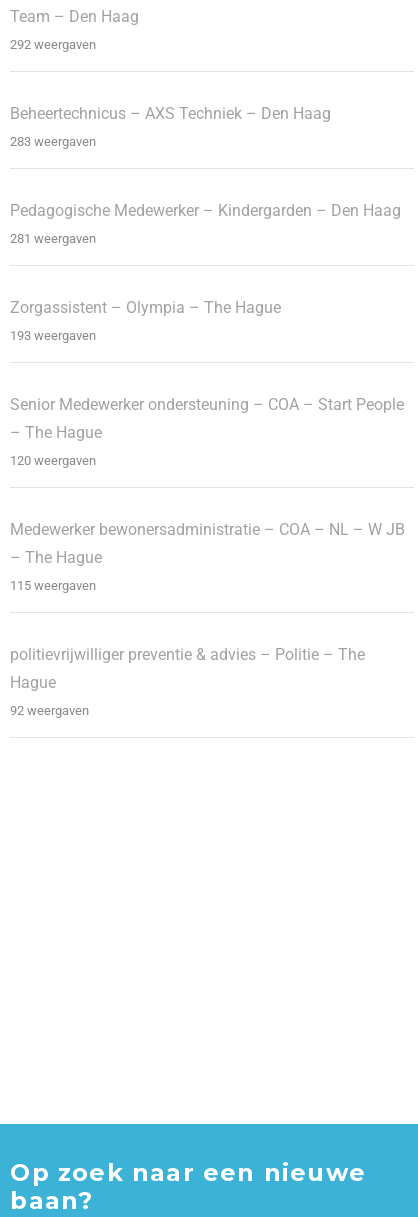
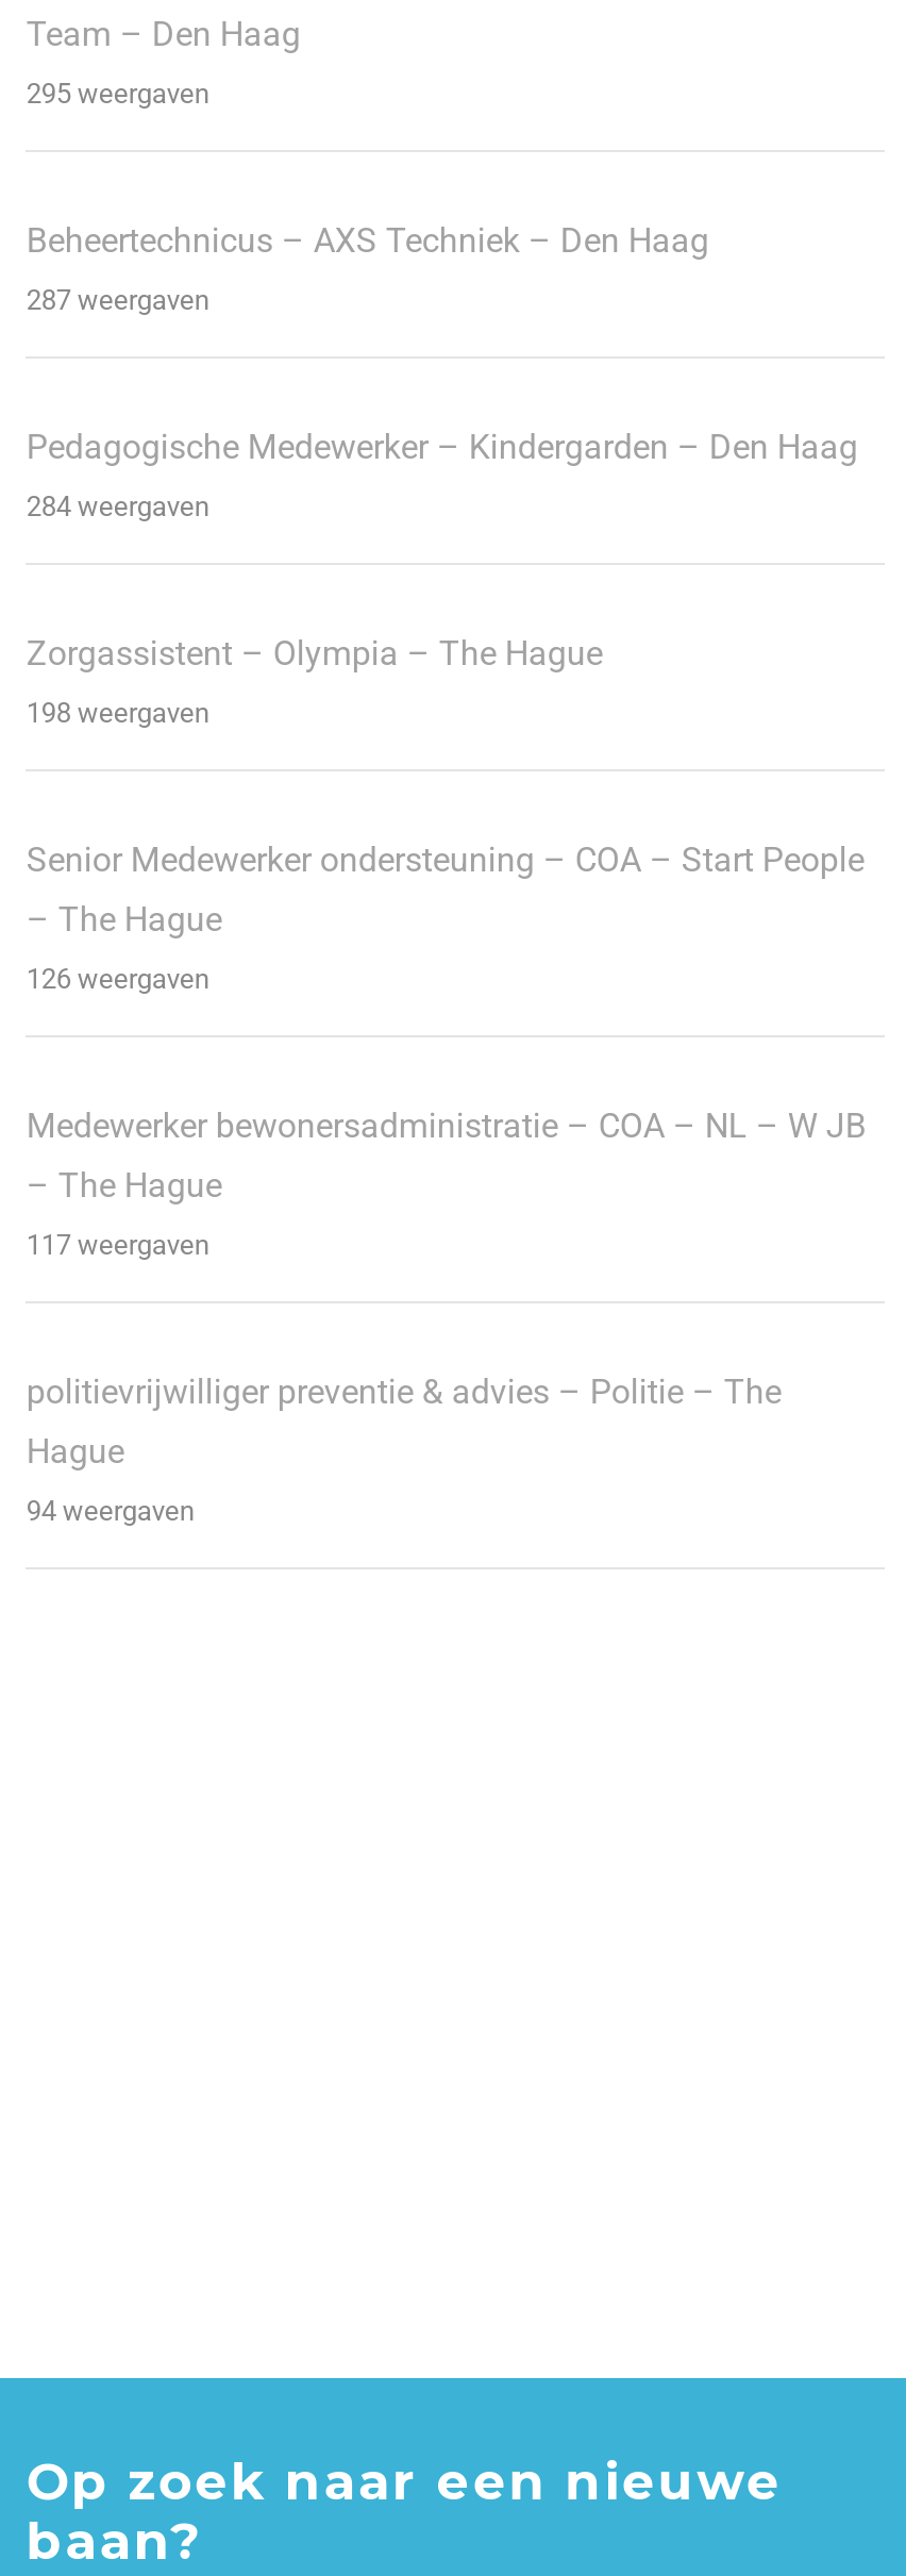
[10,37,96,52] 292 weergaven -> [26,79,209,111] 295 weergaven
[10,134,96,149] 283 weergaven -> [26,285,209,317] 287 weergaven
[10,231,96,246] 281 weergaven -> [26,492,209,523] 284 weergaven
[10,328,96,343] 193 weergaven -> [26,698,209,730] 198 weergaven
[10,453,96,468] 120 weergaven -> [26,964,209,996] 126 weergaven
[10,578,96,593] 115 weergaven -> [26,1230,209,1262] 117 weergaven
[10,703,89,718] 92 weergaven -> [26,1496,194,1528] 94 weergaven

